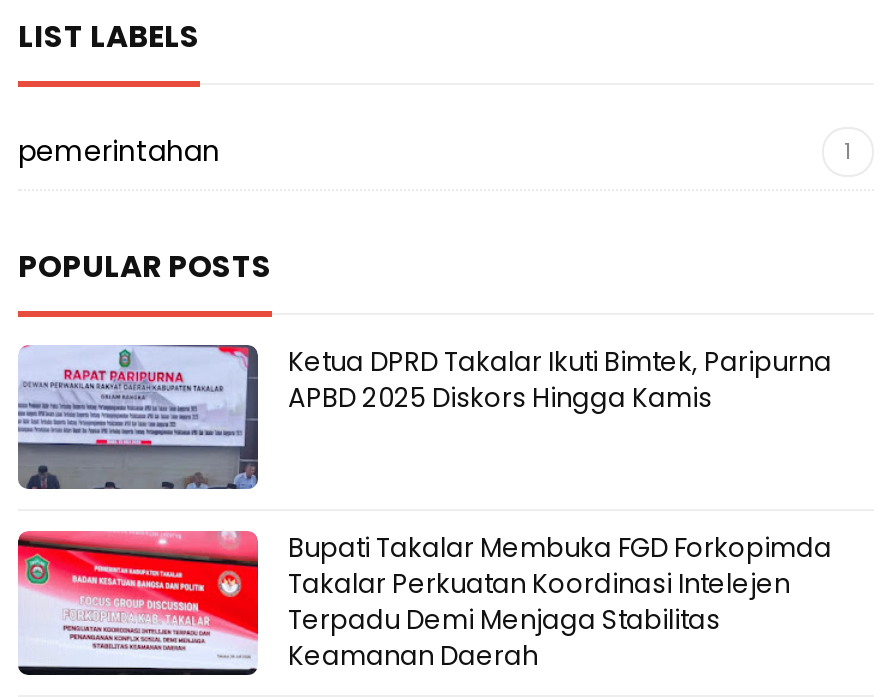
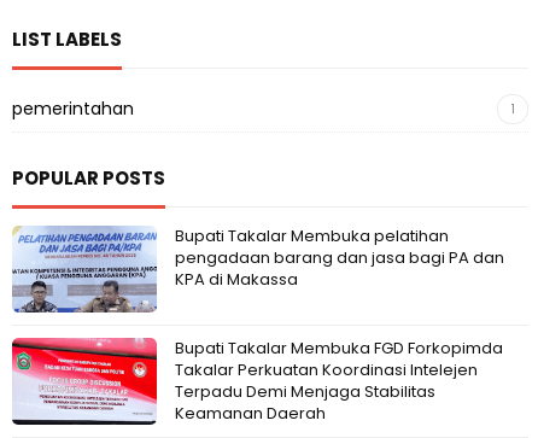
[18,342,832,489] [image] | Ketua DPRD Takalar Ikuti Bimtek, Paripurna | APBD 2025 Diskors Hingga Kamis -> [12,224,504,313] [image] | Bupati Takalar Membuka pelatihan | pengadaan barang dan jasa bagi PA dan | KPA di Makassa

